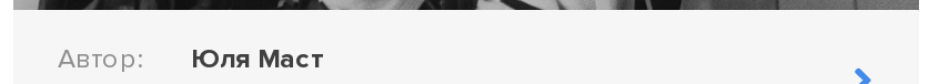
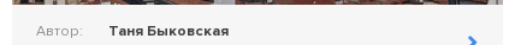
[191,42,326,76] Юля Маст -> [108,23,229,40] Таня Быковская

